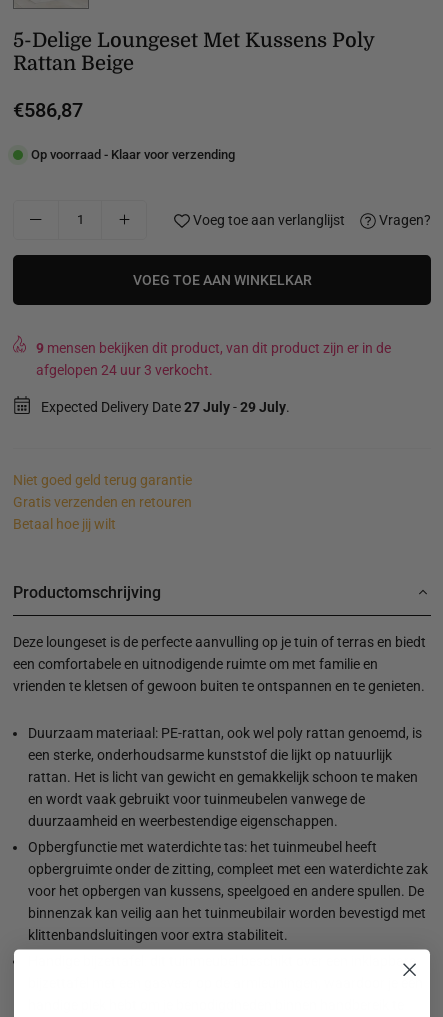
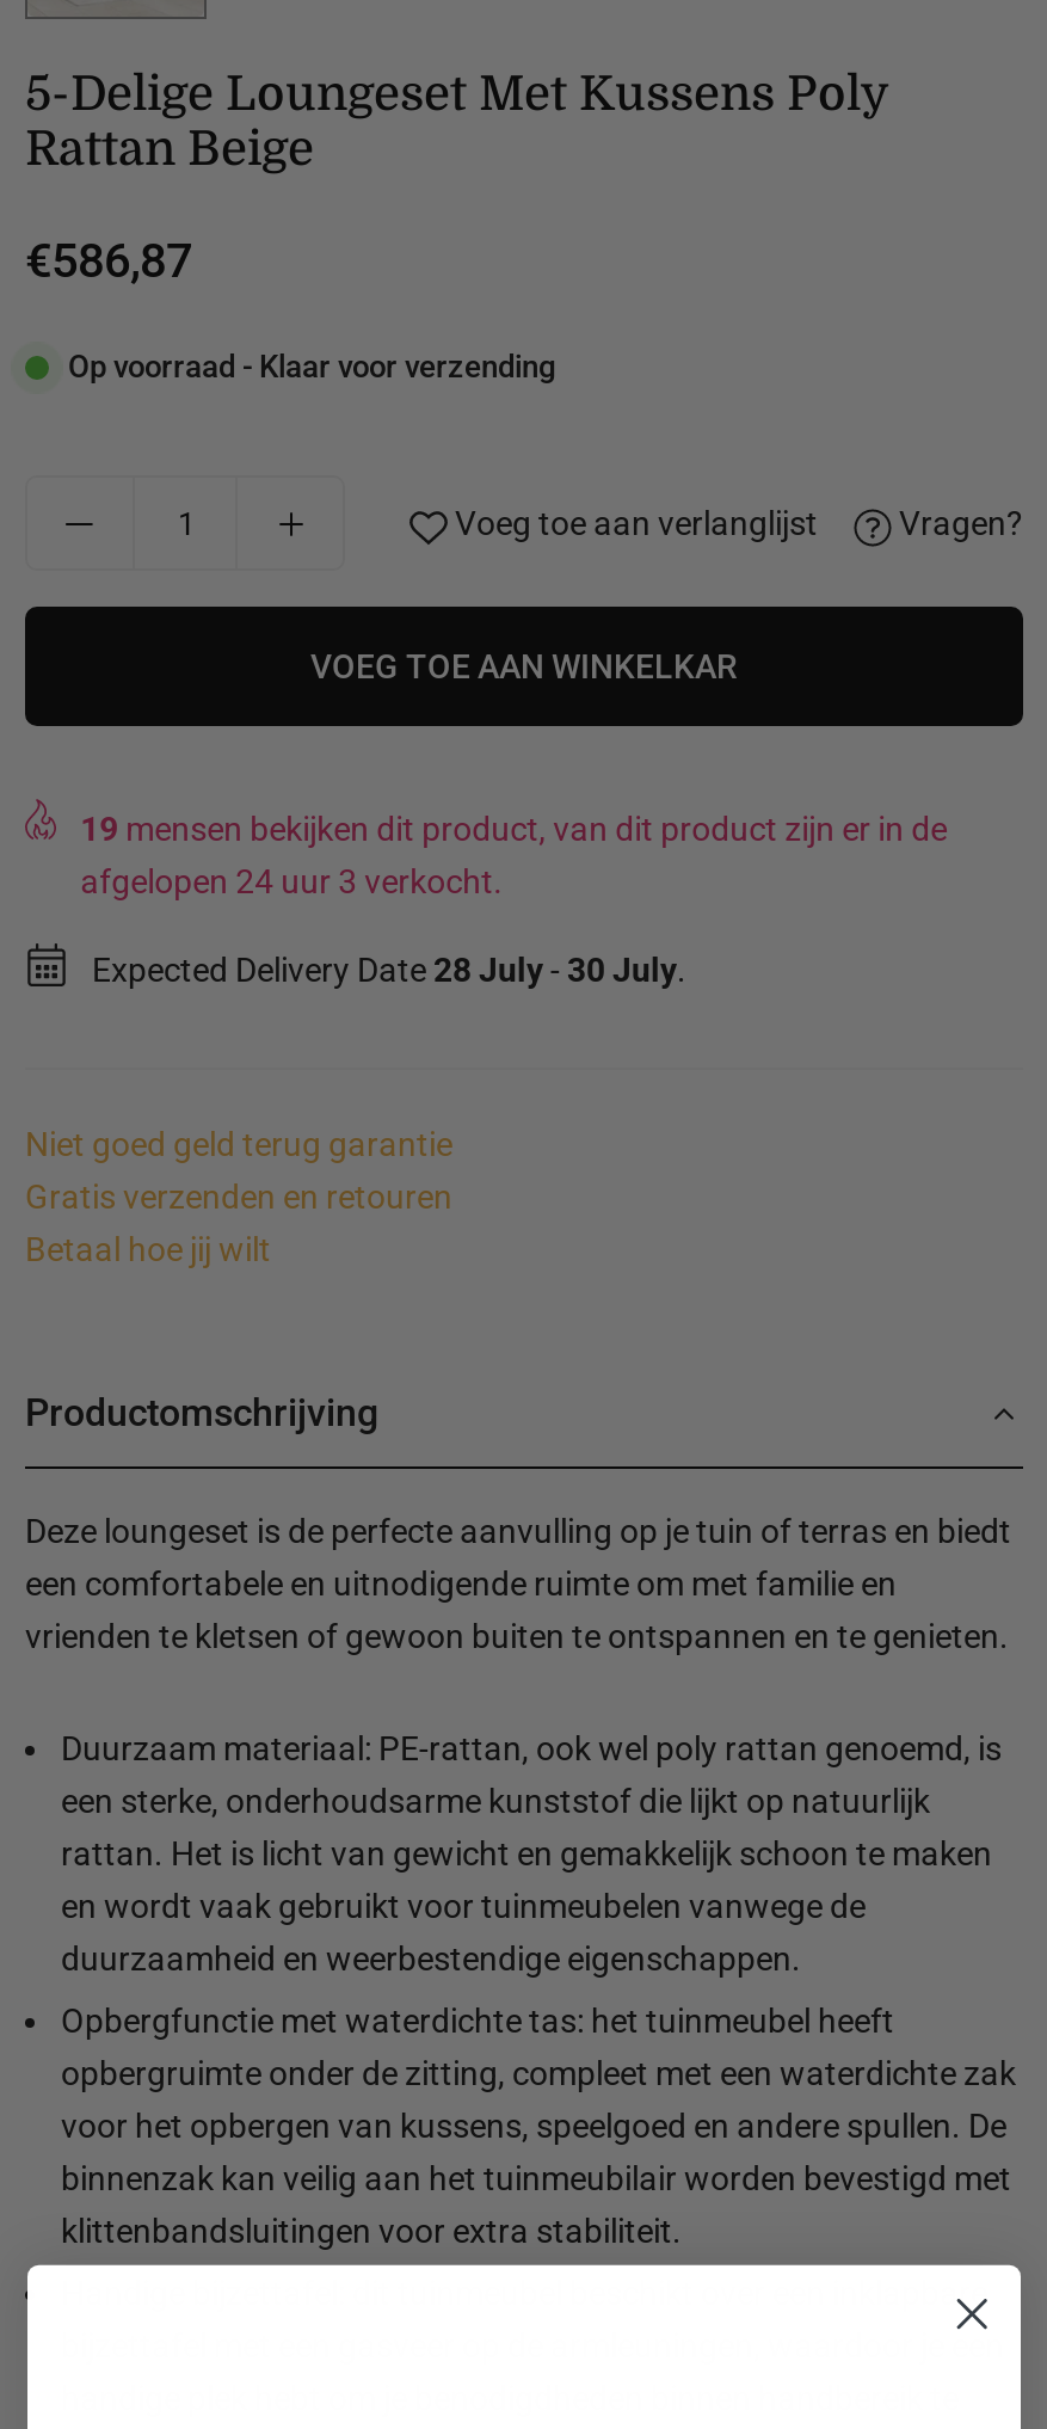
[36,340,391,356] 9 mensen bekijken dit product, van dit product zijn er in de -> [80,811,947,849] 19 mensen bekijken dit product, van dit product zijn er in de
[41,399,290,415] Expected Delivery Date 27 July - 29 July. -> [92,952,686,990] Expected Delivery Date 28 July - 30 July.

